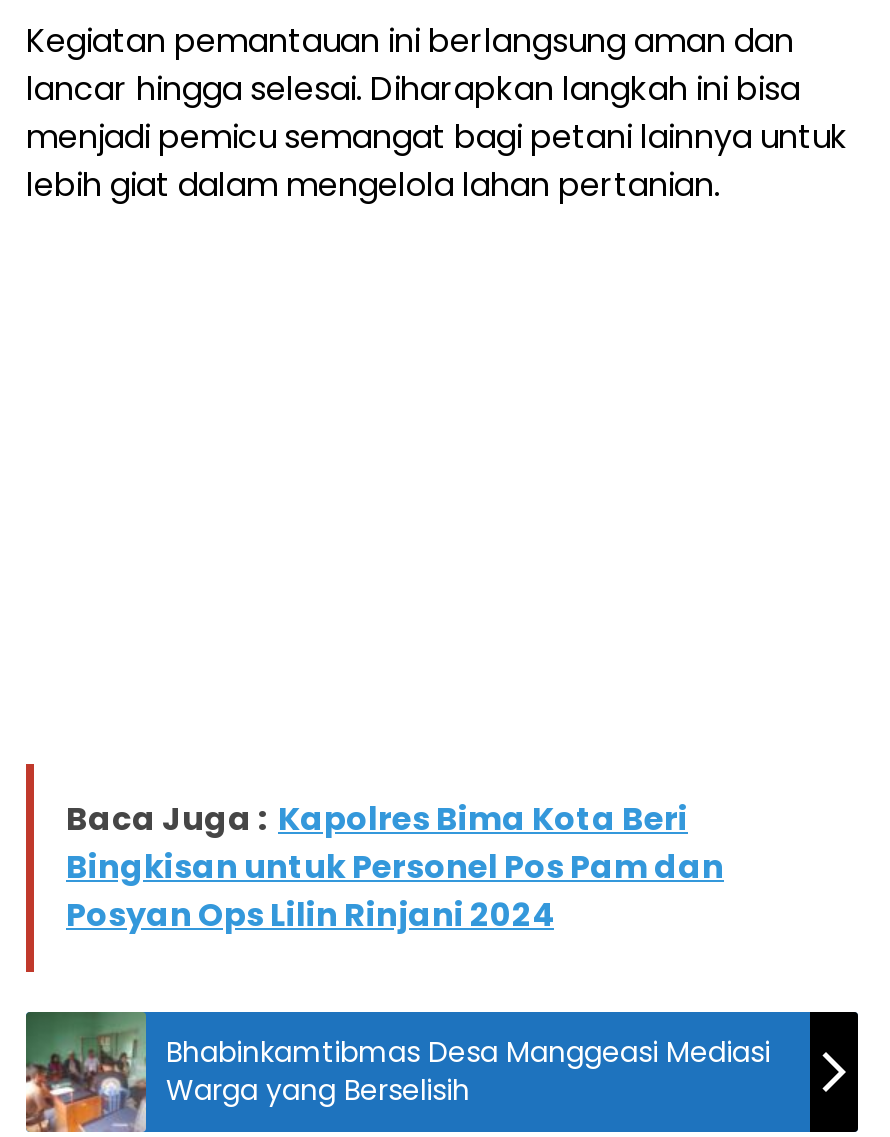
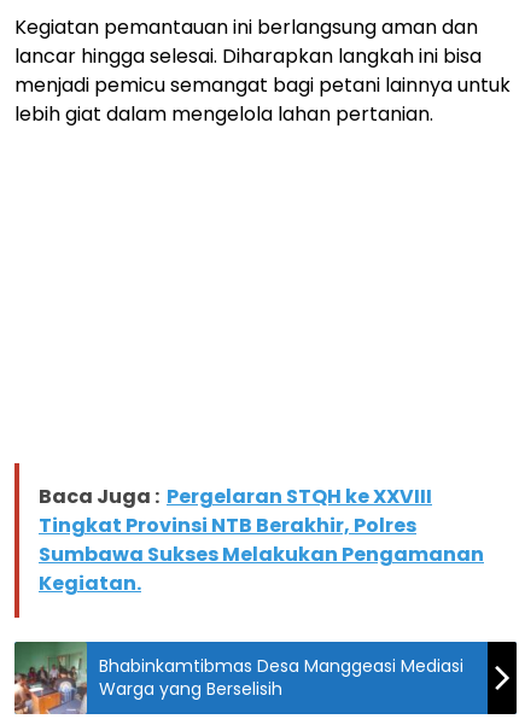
[66,795,724,937] Baca Juga : Kapolres Bima Kota Beri | Bingkisan untuk Personel Pos Pam dan | Posyan Ops Lilin Rinjani 2024 -> [39,482,484,597] Baca Juga : Pergelaran STQH ke XXVIII | Tingkat Provinsi NTB Berakhir, Polres | Sumbawa Sukses Melakukan Pengamanan | Kegiatan.

